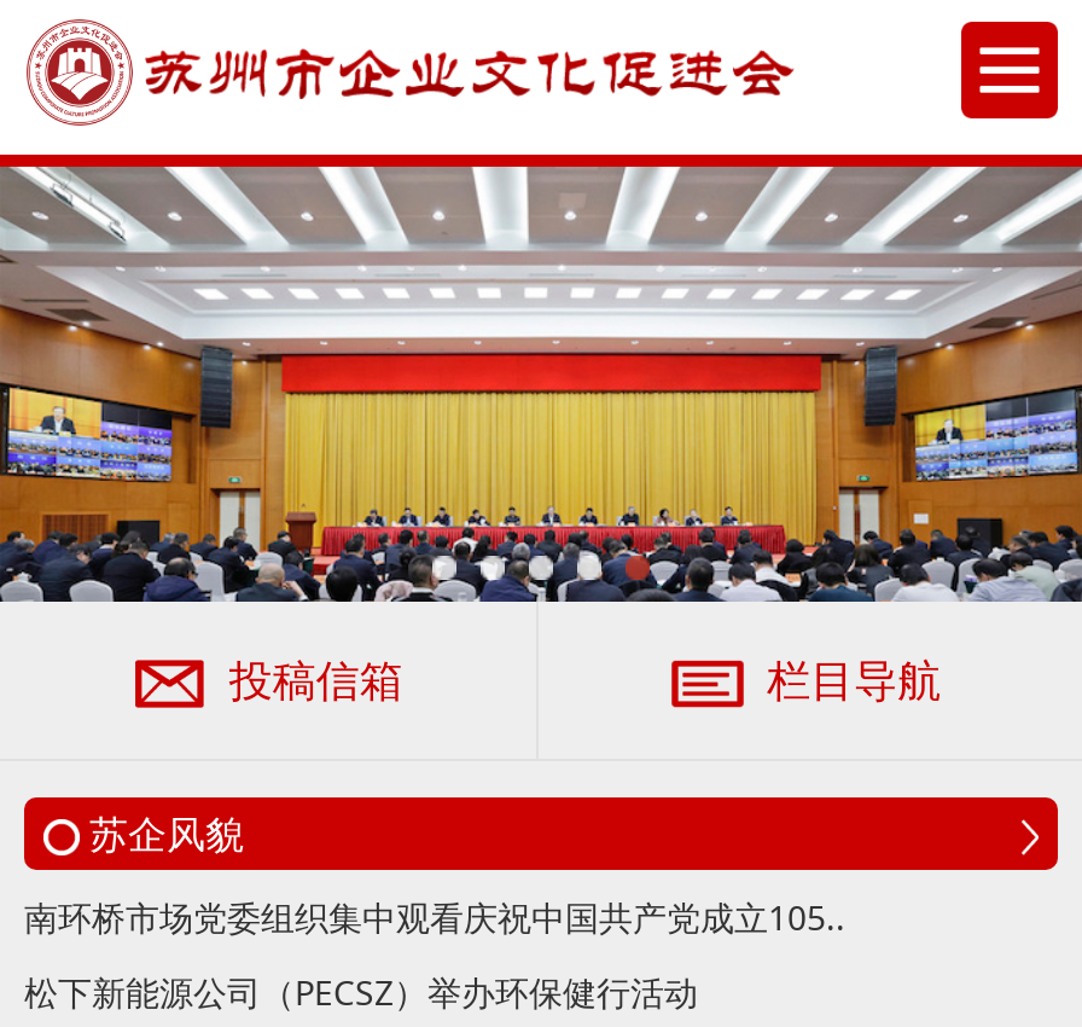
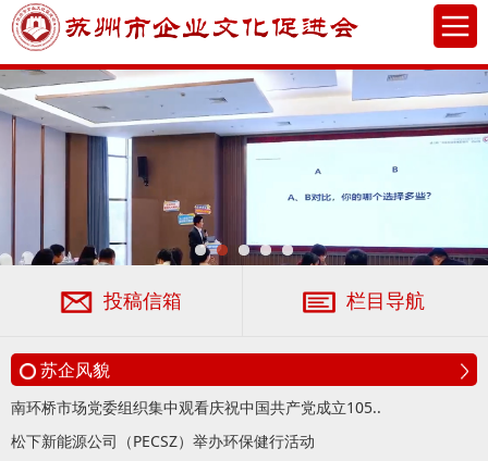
[7,164,1075,604] [image] -> [3,68,485,266] [image]

